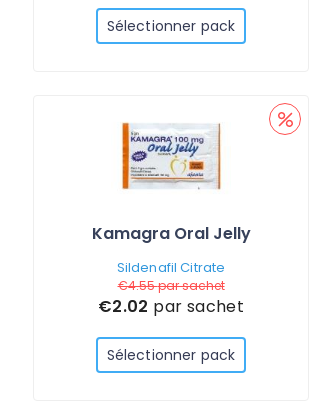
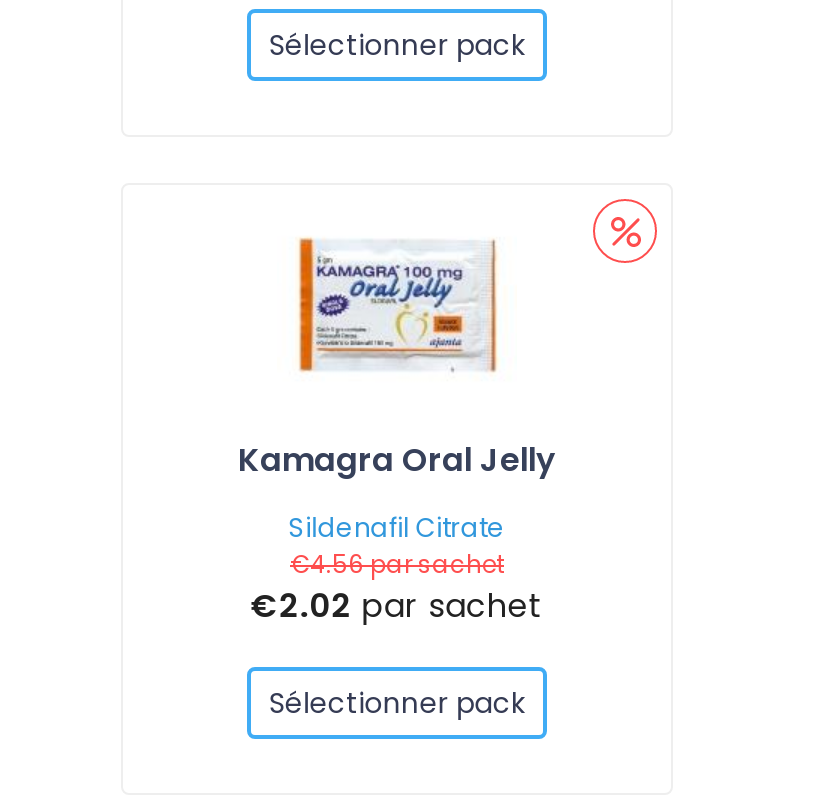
[117,277,224,294] €4.55par sachet -> [290,547,504,581] €4.56par sachet

